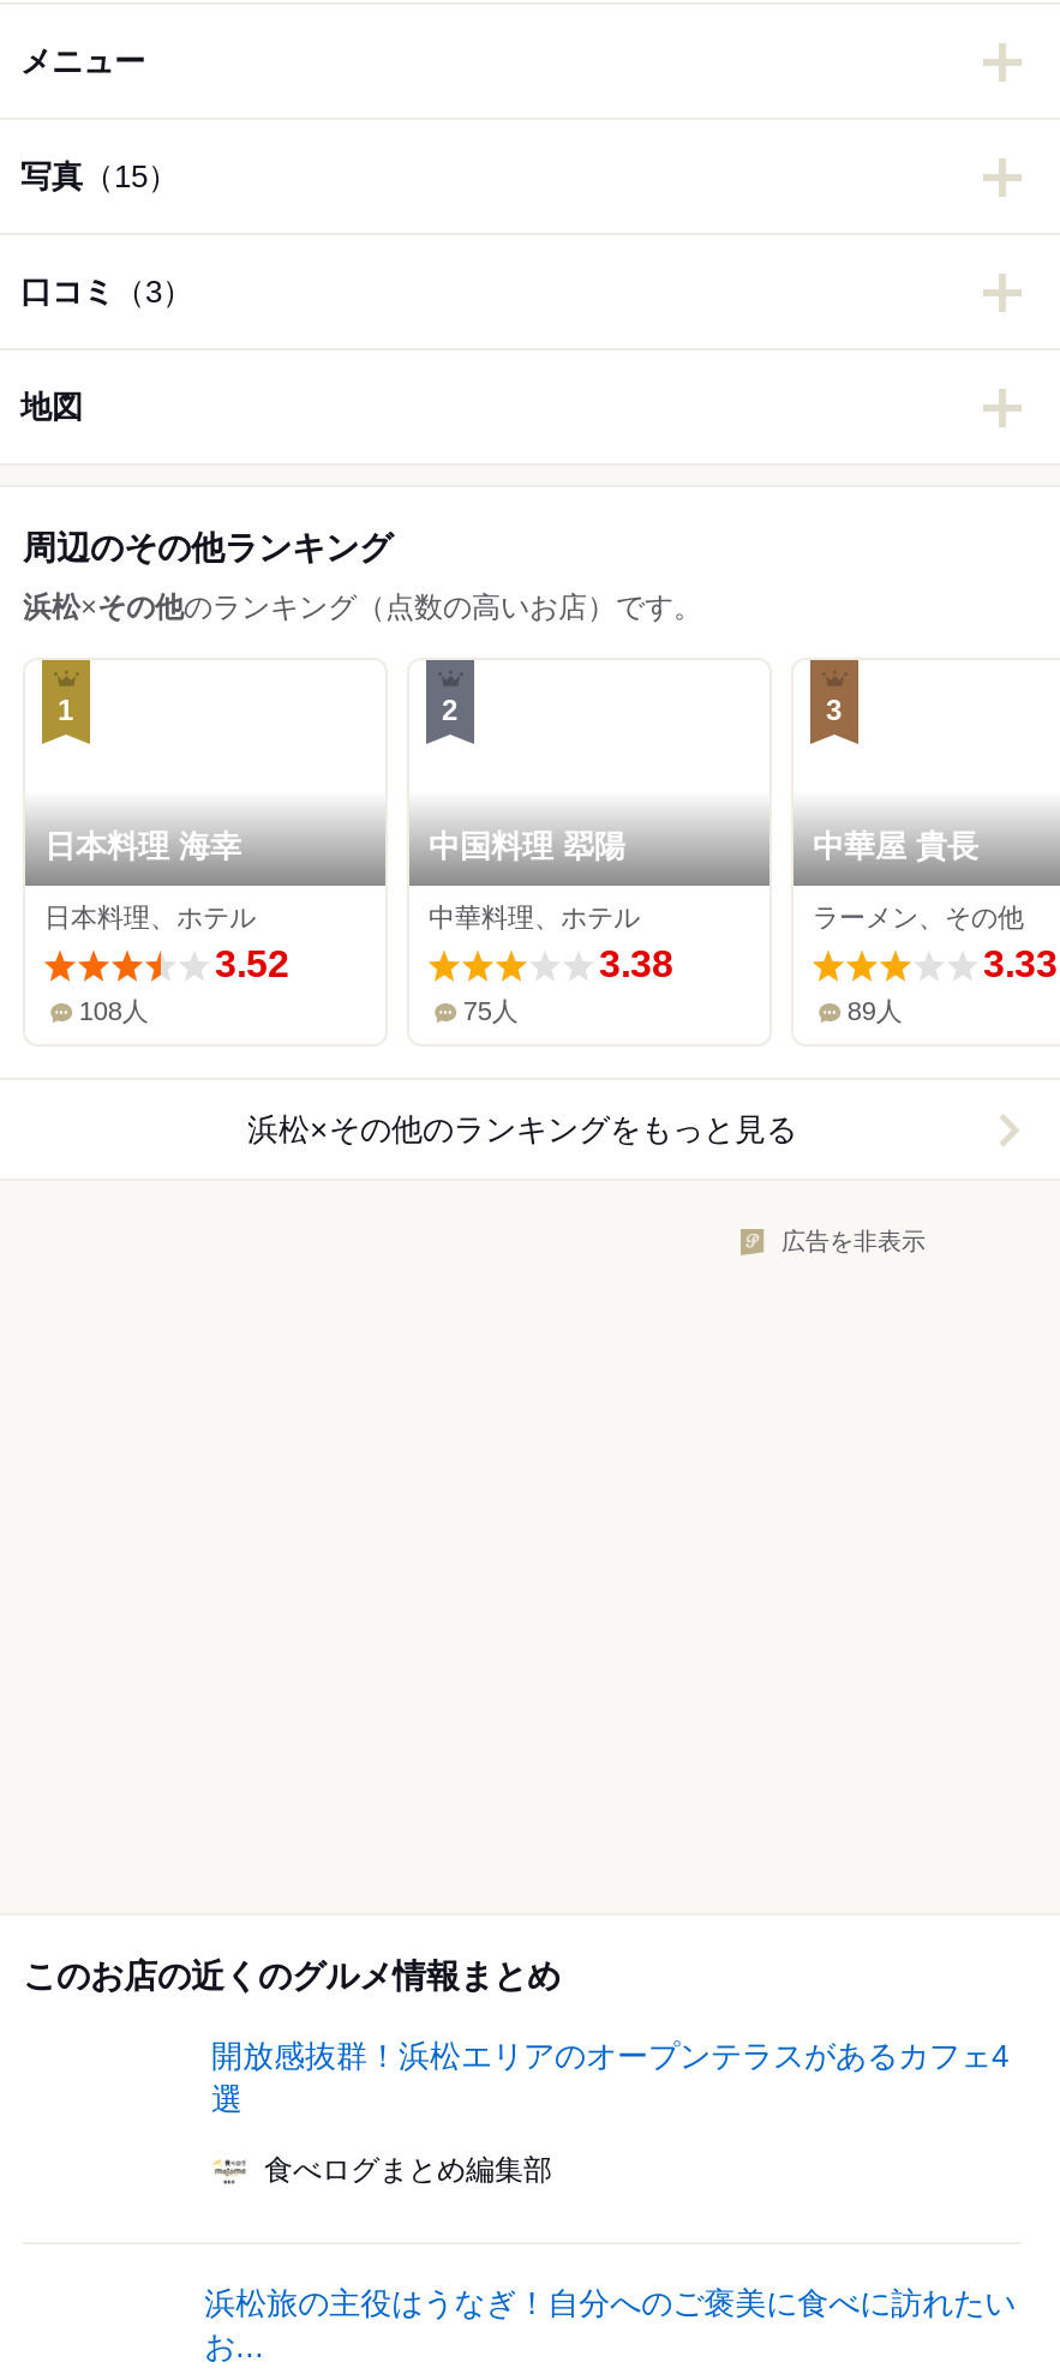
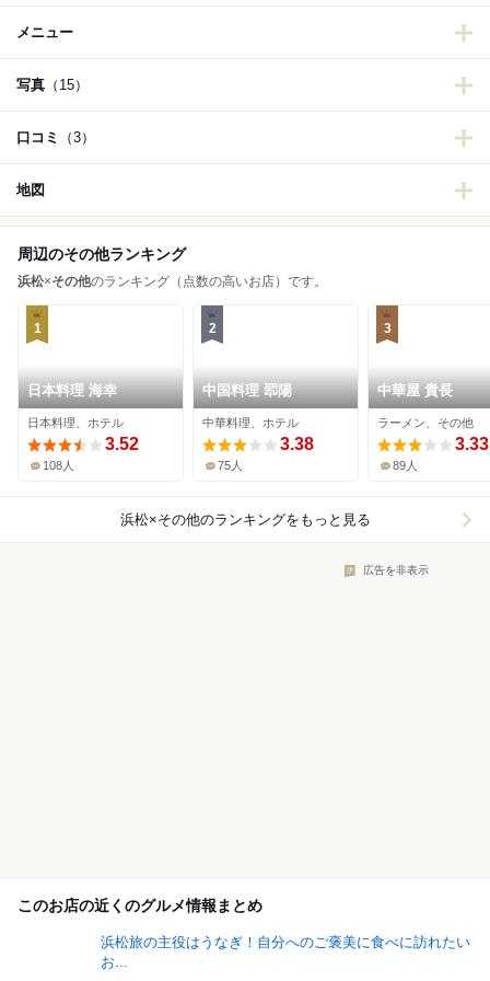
[211,2039,1008,2187] 開放感抜群！浜松エリアのオープンテラスがあるカフェ4 | 選 | 食べログまとめ編集部 -> none

